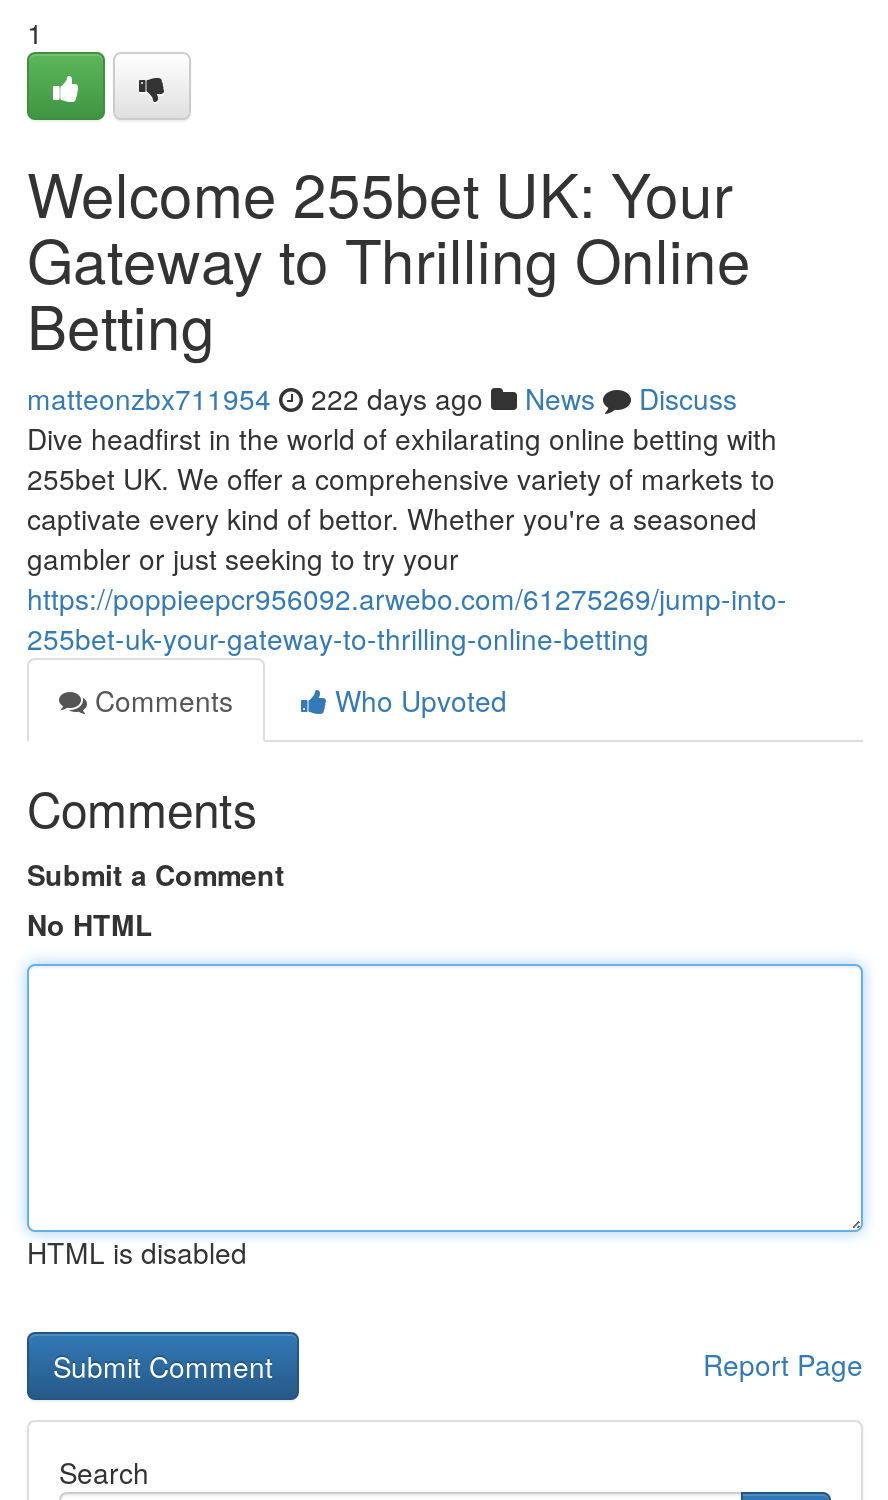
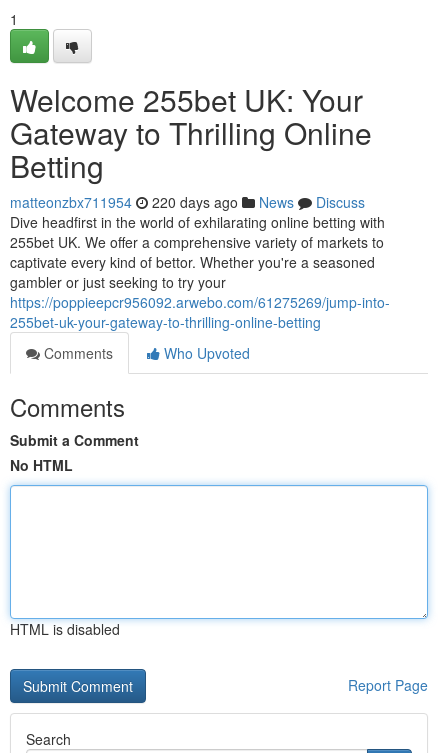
[27,378,737,418] matteonzbx711954 222 days ago News Discuss -> [10,192,365,212] matteonzbx711954 220 days ago News Discuss

